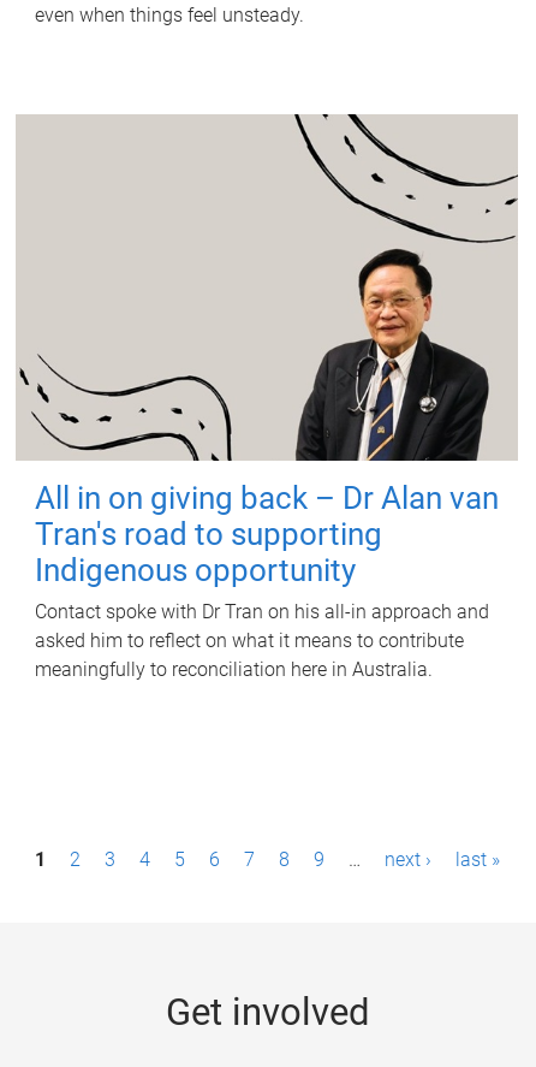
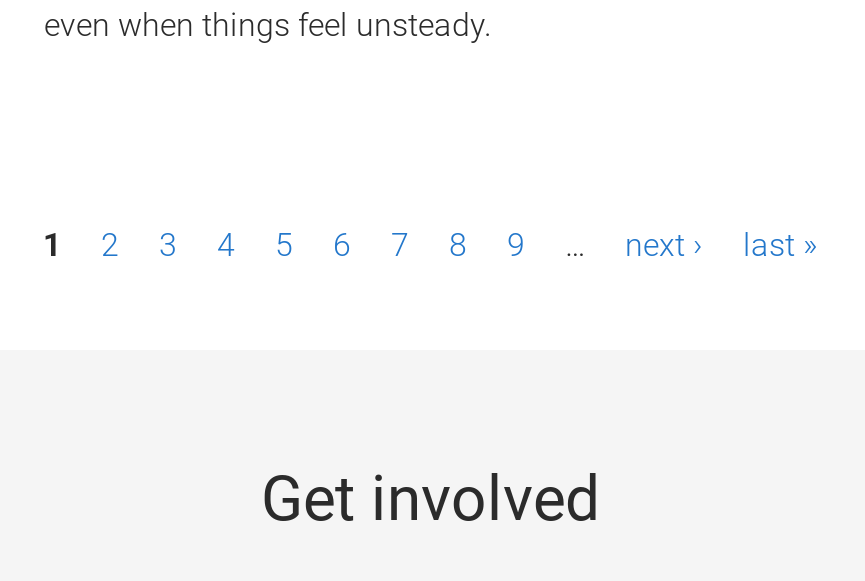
[16,113,519,681] [image] | All in on giving back – Dr Alan van | Tran's road to supporting | Indigenous opportunity | Contact spoke with Dr Tran on his all-in approach and | asked him to reflect on what it means to contribute | meaningfully to reconciliation here in Australia. -> none

